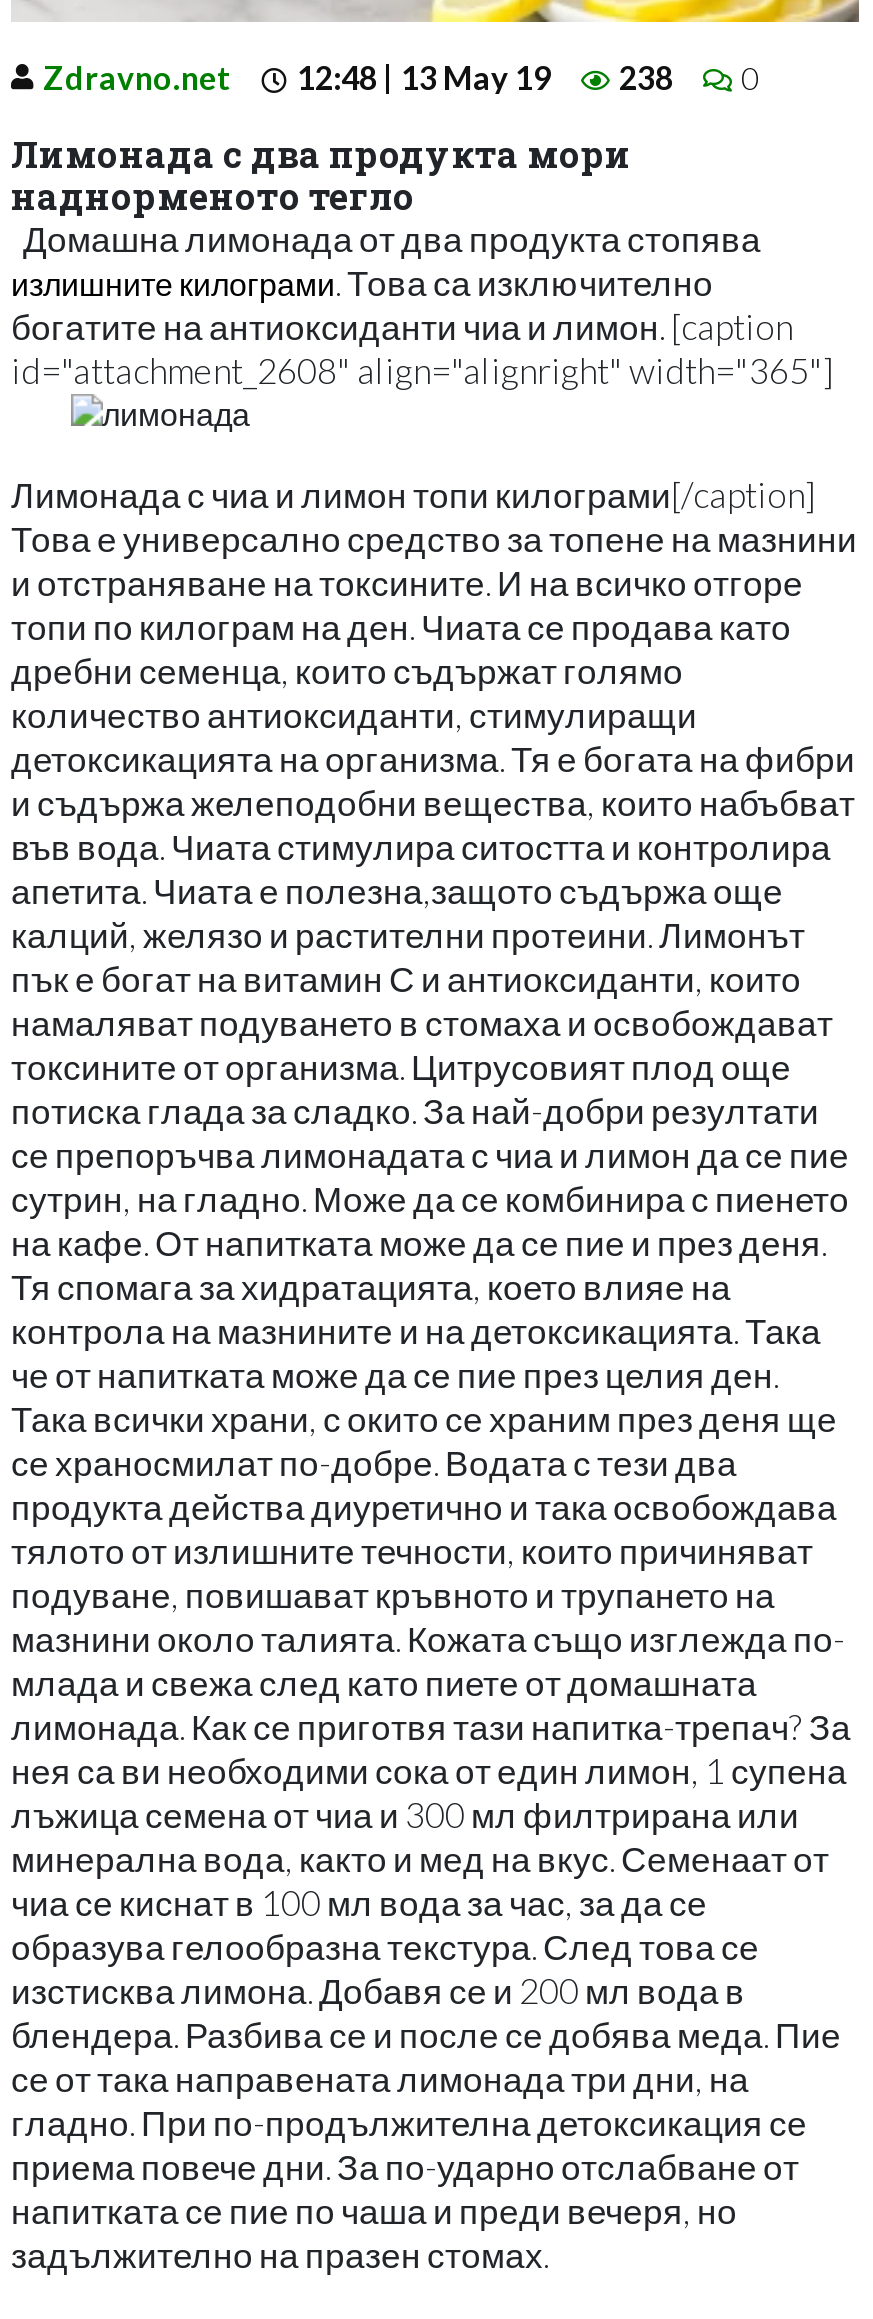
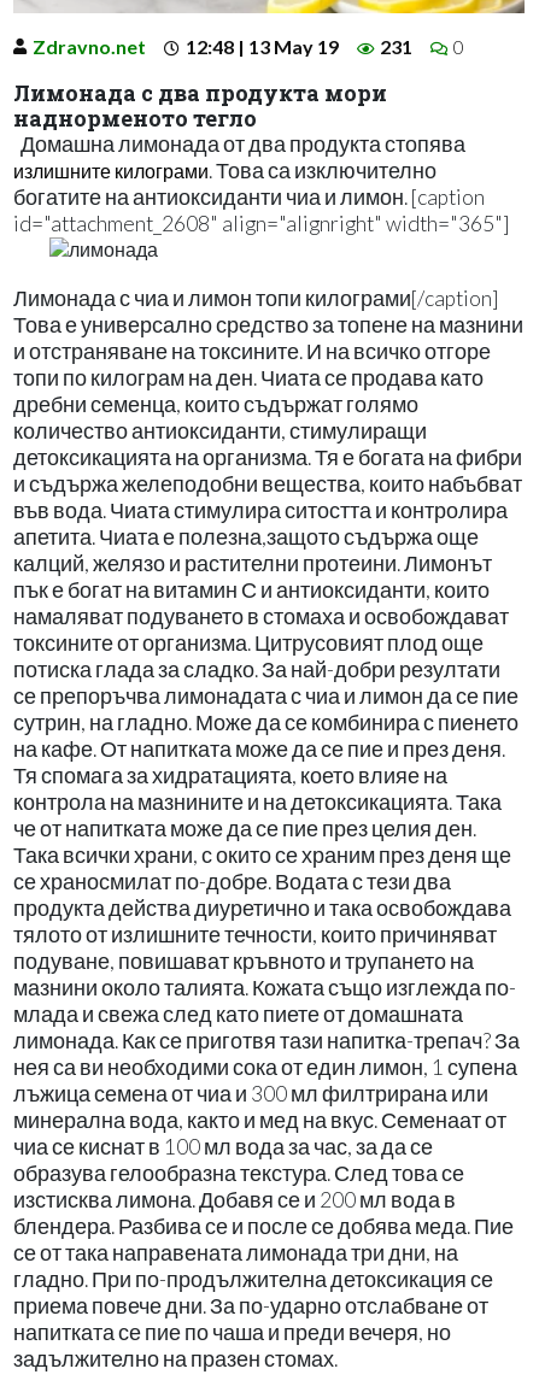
[619,57,673,95] 238 -> [380,34,412,57] 231

